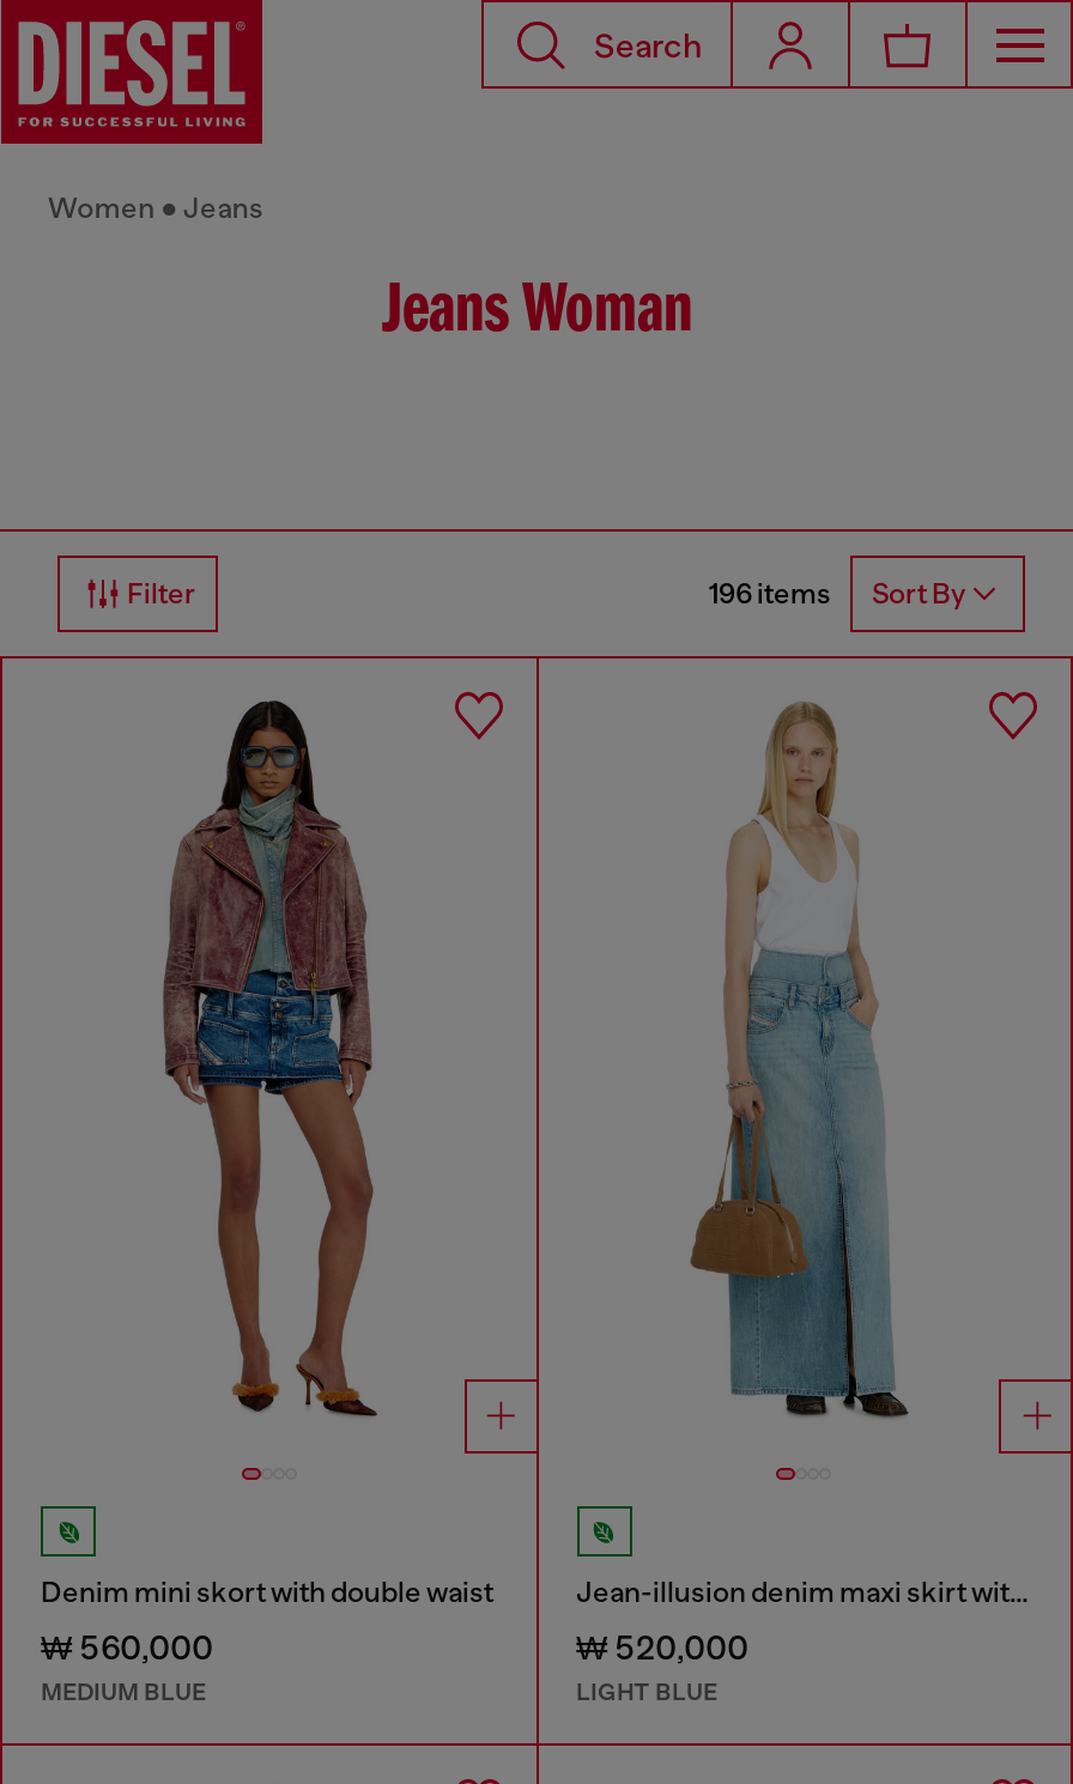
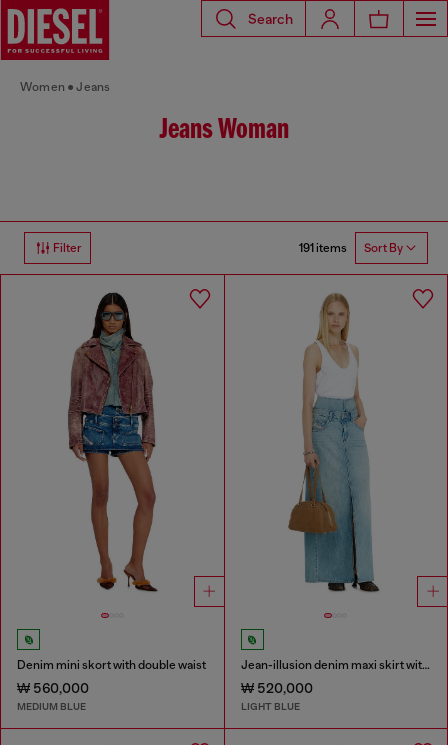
[709,577,965,612] 196 items Sort By -> [299,241,403,255] 191 items Sort By

